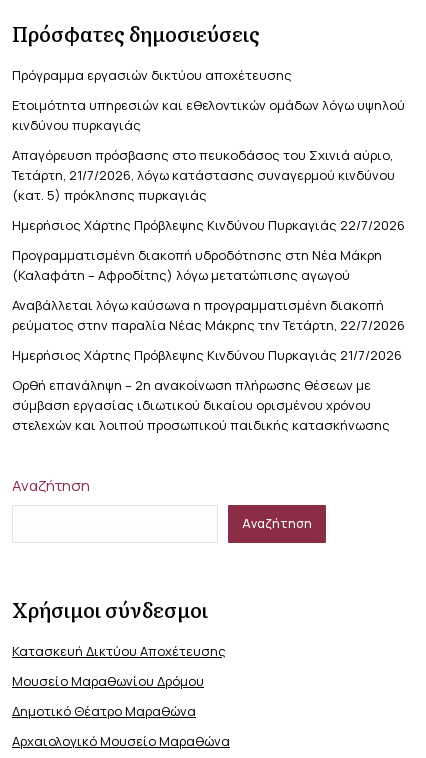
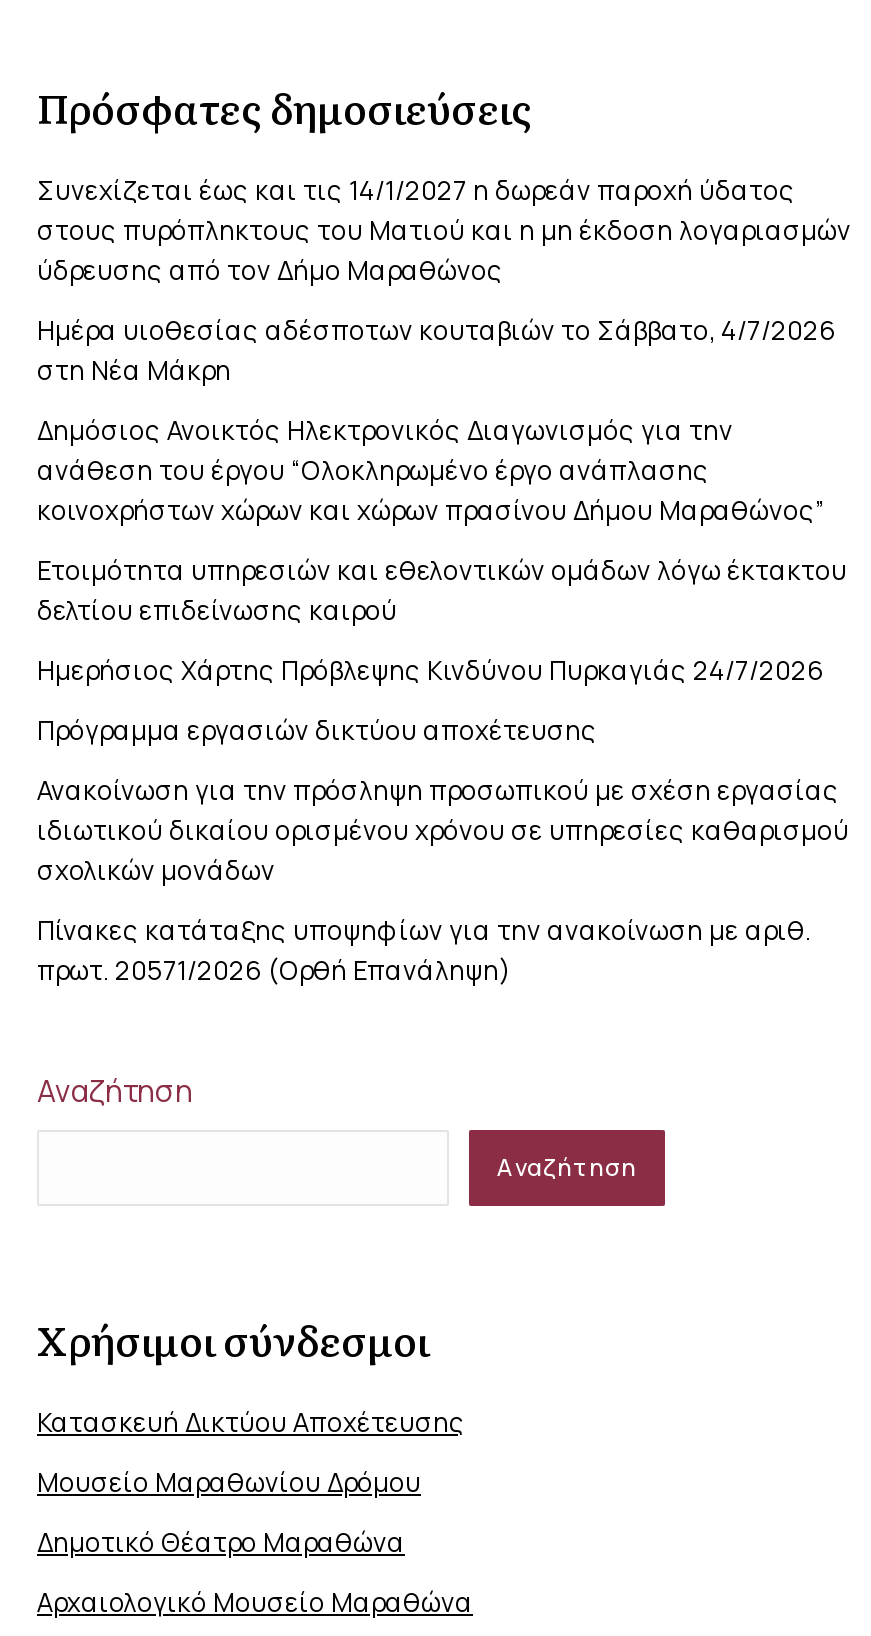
none -> [37,171,851,687] Συνεχίζεται έως και τις 14/1/2027 η δωρεάν παροχή ύδατος | στους πυρόπληκτους του Ματιού και η μη έκδοση λογαριασμών | ύδρευσης από τον Δήμο Μαραθώνος | Ημέρα υιοθεσίας αδέσποτων κουταβιών το Σάββατο, 4/7/2026 | στη Νέα Μάκρη | Δημόσιος Ανοικτός Ηλεκτρονικός Διαγωνισμός για την | ανάθεση του έργου “Ολοκληρωμένο έργο ανάπλασης | κοινοχρήστων χώρων και χώρων πρασίνου Δήμου Μαραθώνος” | Ετοιμότητα υπηρεσιών και εθελοντικών ομάδων λόγω έκτακτου | δελτίου επιδείνωσης καιρού | Ημερήσιος Χάρτης Πρόβλεψης Κινδύνου Πυρκαγιάς 24/7/2026
moved [12,66,292,84] -> [37,711,597,747]: Πρόγραμμα εργασιών δικτύου αποχέτευσης
[12,96,405,434] Ετοιμότητα υπηρεσιών και εθελοντικών ομάδων λόγω υψηλού | κινδύνου πυρκαγιάς | Απαγόρευση πρόσβασης στο πευκοδάσος του Σχινιά αύριο, | Τετάρτη, 21/7/2026, λόγω κατάστασης συναγερμού κινδύνου | (κατ. 5) πρόκλησης πυρκαγιάς | Ημερήσιος Χάρτης Πρόβλεψης Κινδύνου Πυρκαγιάς 22/7/2026 | Προγραμματισμένη διακοπή υδροδότησης στη Νέα Μάκρη | (Καλαφάτη – Αφροδίτης) λόγω μετατώπισης αγωγού | Αναβάλλεται λόγω καύσωνα η προγραμματισμένη διακοπή | ρεύματος στην παραλία Νέας Μάκρης την Τετάρτη, 22/7/2026 | Ημερήσιος Χάρτης Πρόβλεψης Κινδύνου Πυρκαγιάς 21/7/2026 | Ορθή επανάληψη – 2η ανακοίνωση πλήρωσης θέσεων με | σύμβαση εργασίας ιδιωτικού δικαίου ορισμένου χρόνου | στελεχών και λοιπού προσωπικού παιδικής κατασκήνωσης -> [37,771,849,987] Ανακοίνωση για την πρόσληψη προσωπικού με σχέση εργασίας | ιδιωτικού δικαίου ορισμένου χρόνου σε υπηρεσίες καθαρισμού | σχολικών μονάδων | Πίνακες κατάταξης υποψηφίων για την ανακοίνωση με αριθ. | πρωτ. 20571/2026 (Ορθή Επανάληψη)

